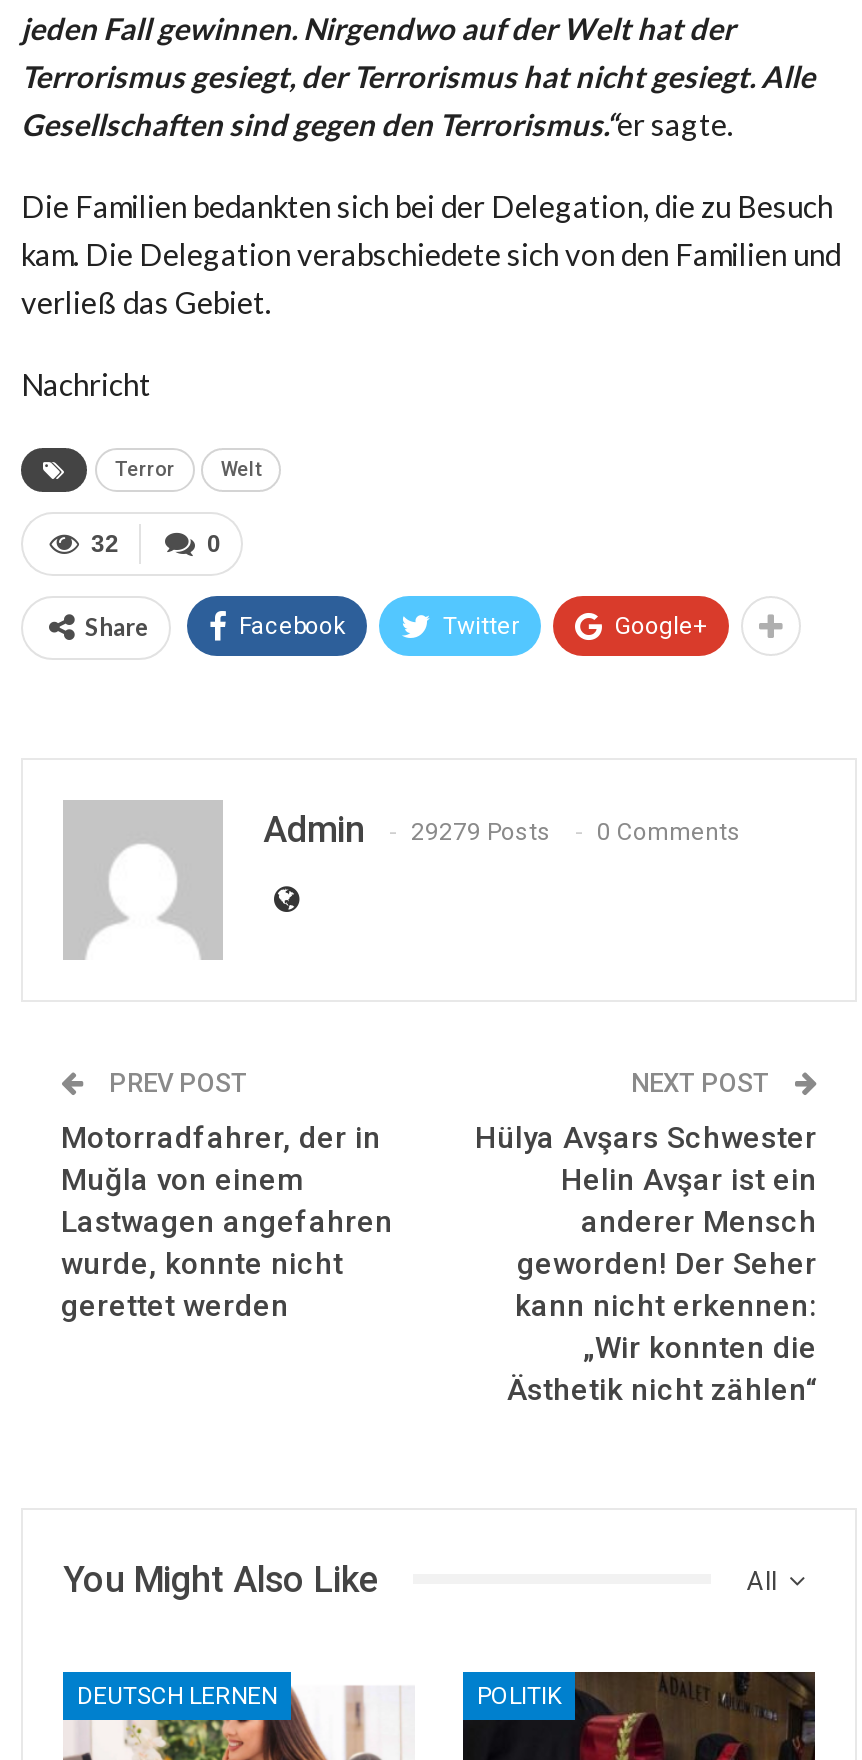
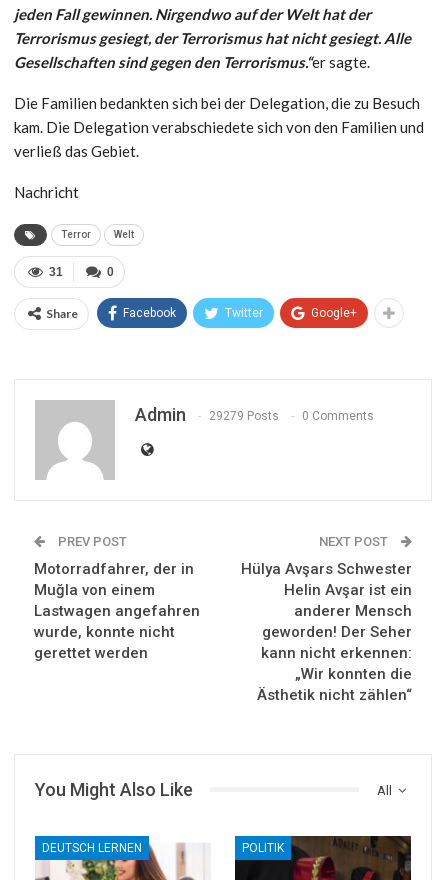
[91,529,119,557] 32 -> [49,265,63,279] 31

